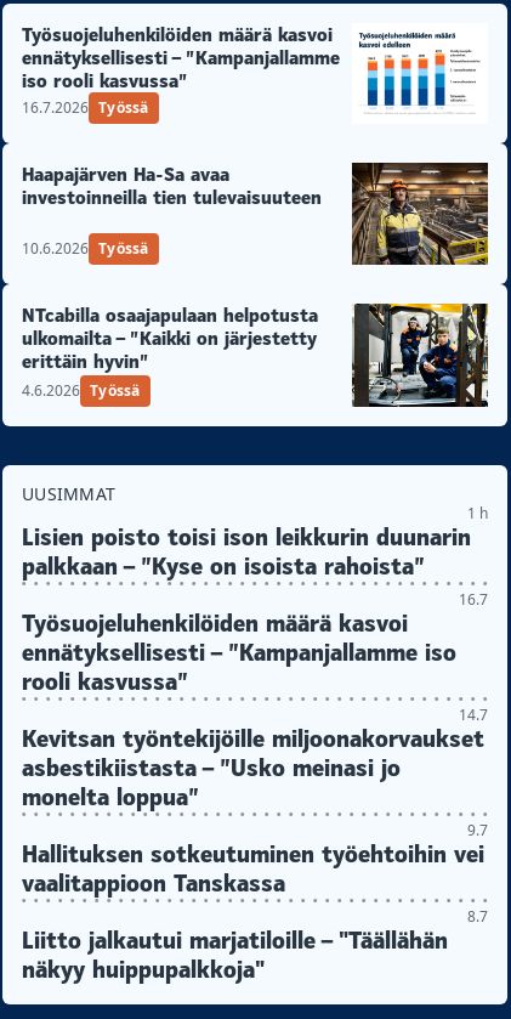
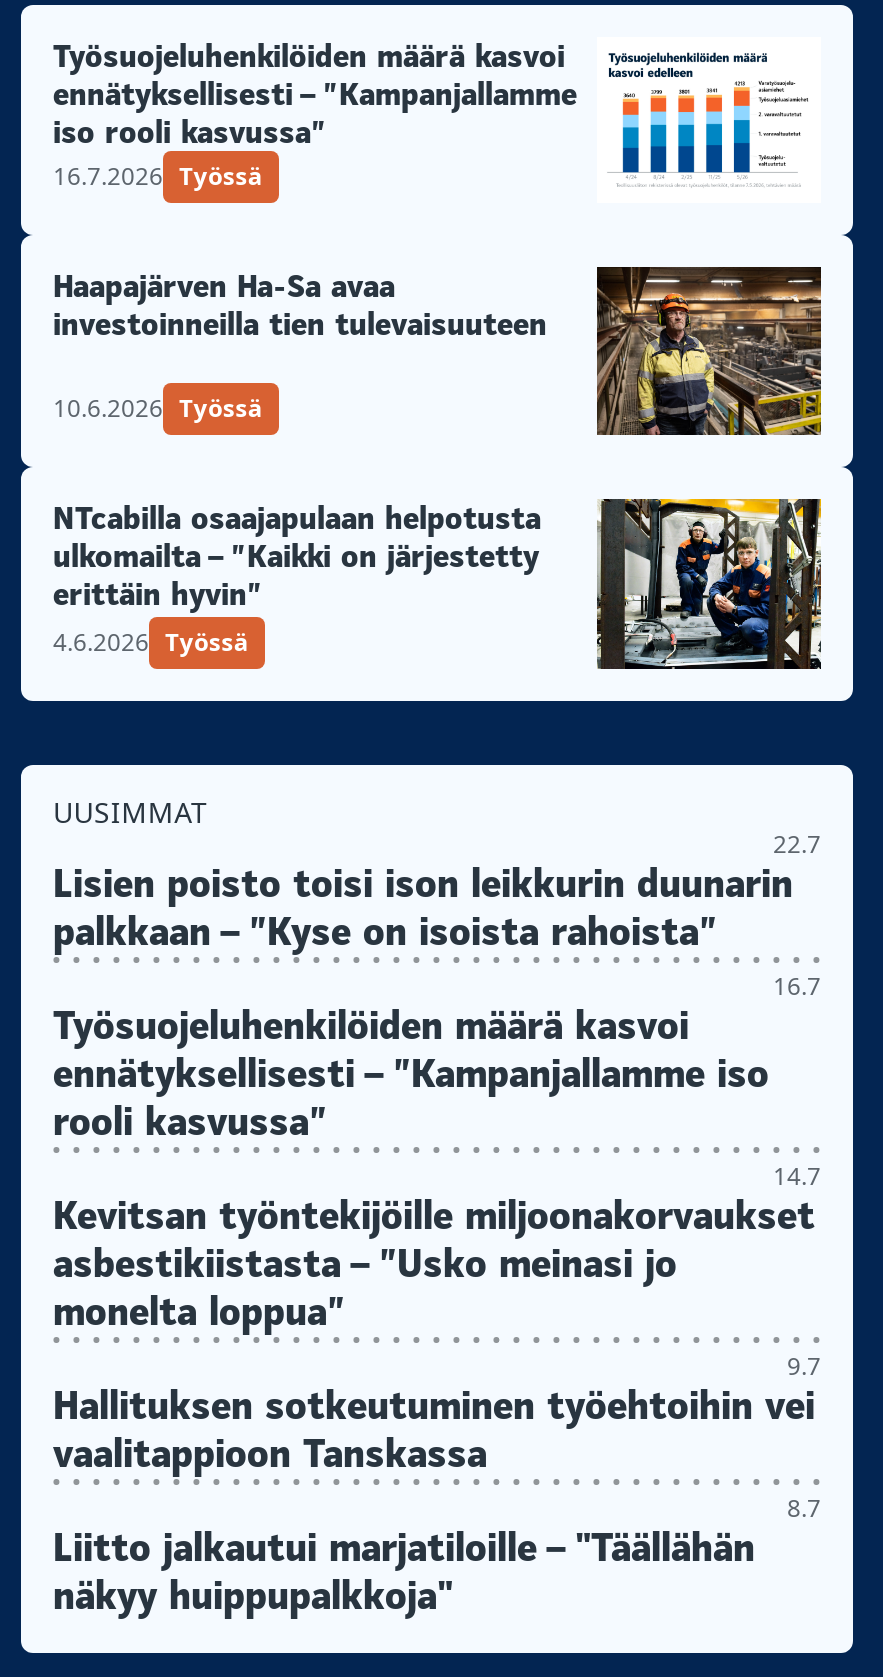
[467,502,488,523] 1 h -> [773,826,821,860] 22.7

